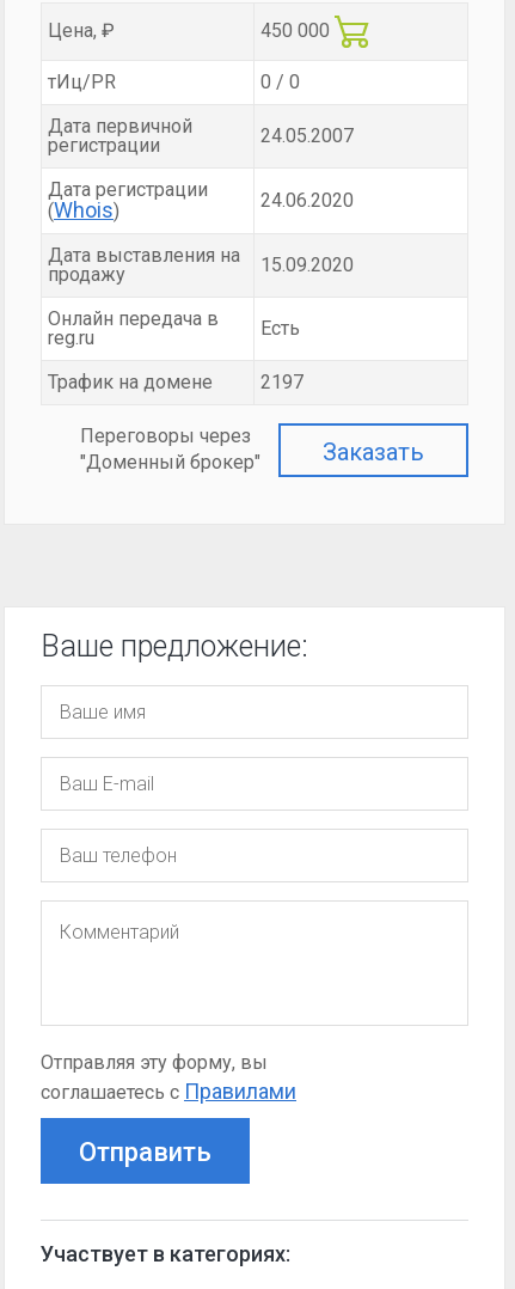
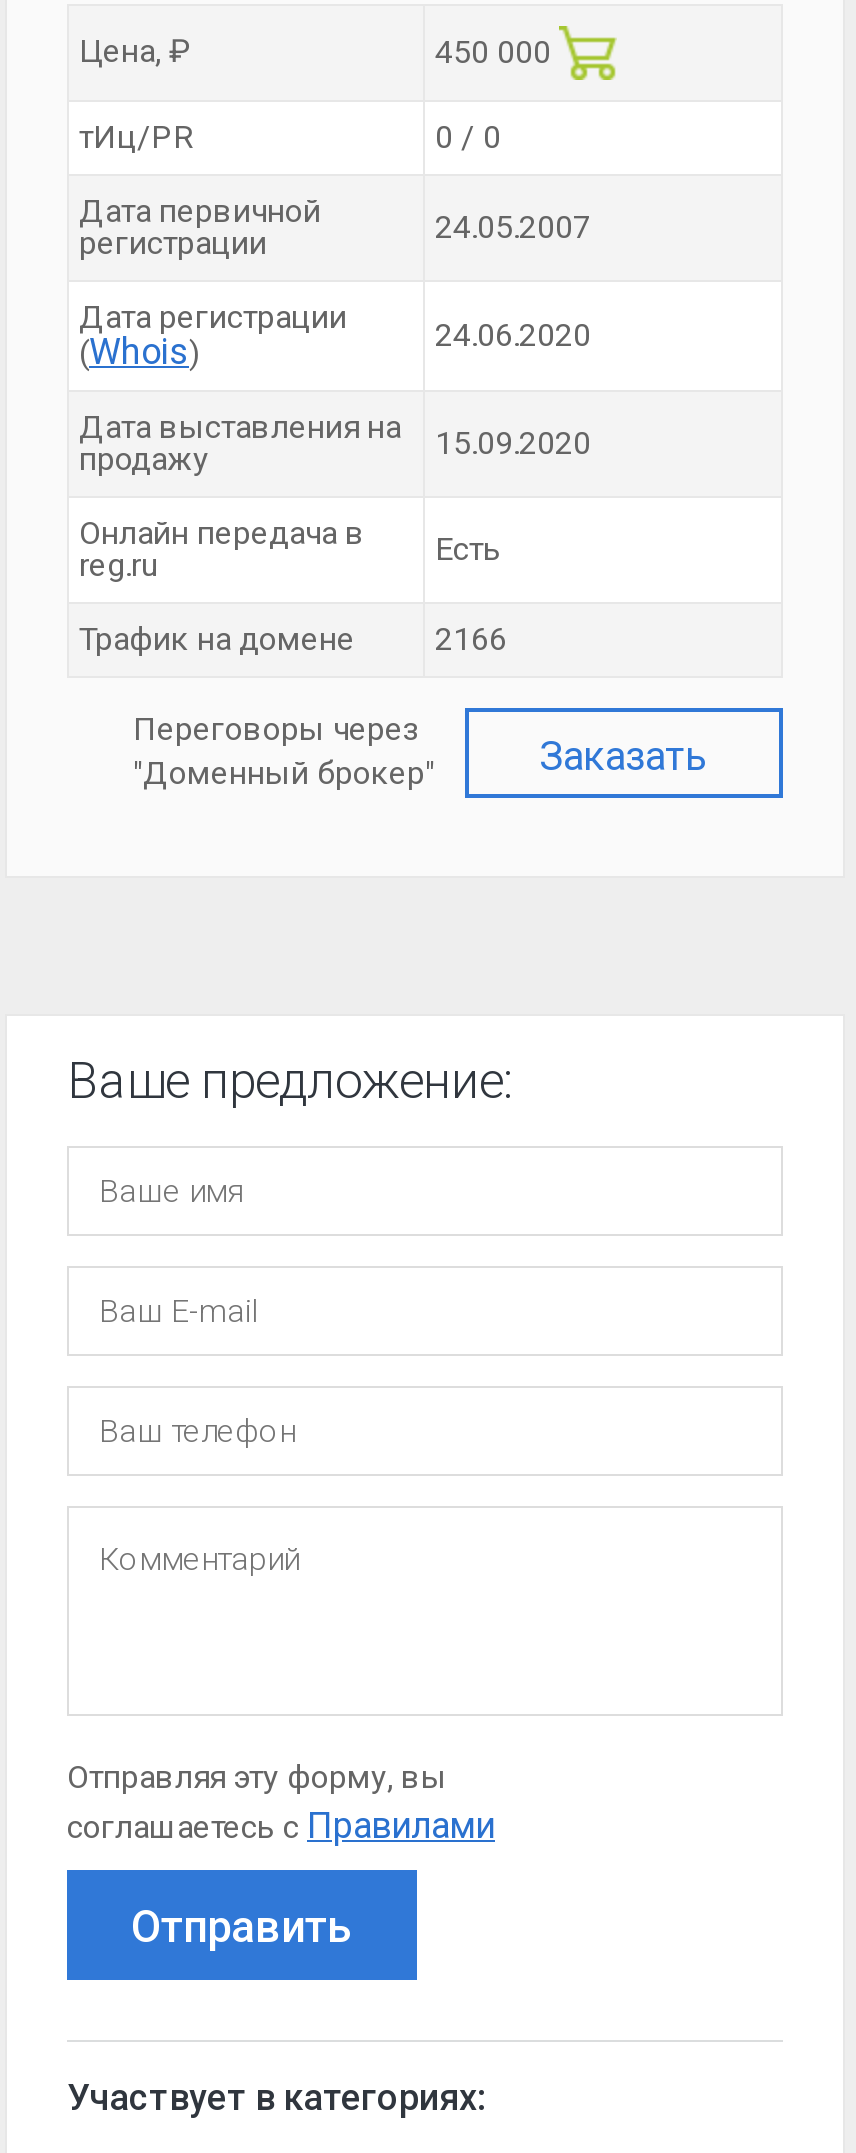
[260,371,304,393] 2197 -> [435,620,507,658] 2166

